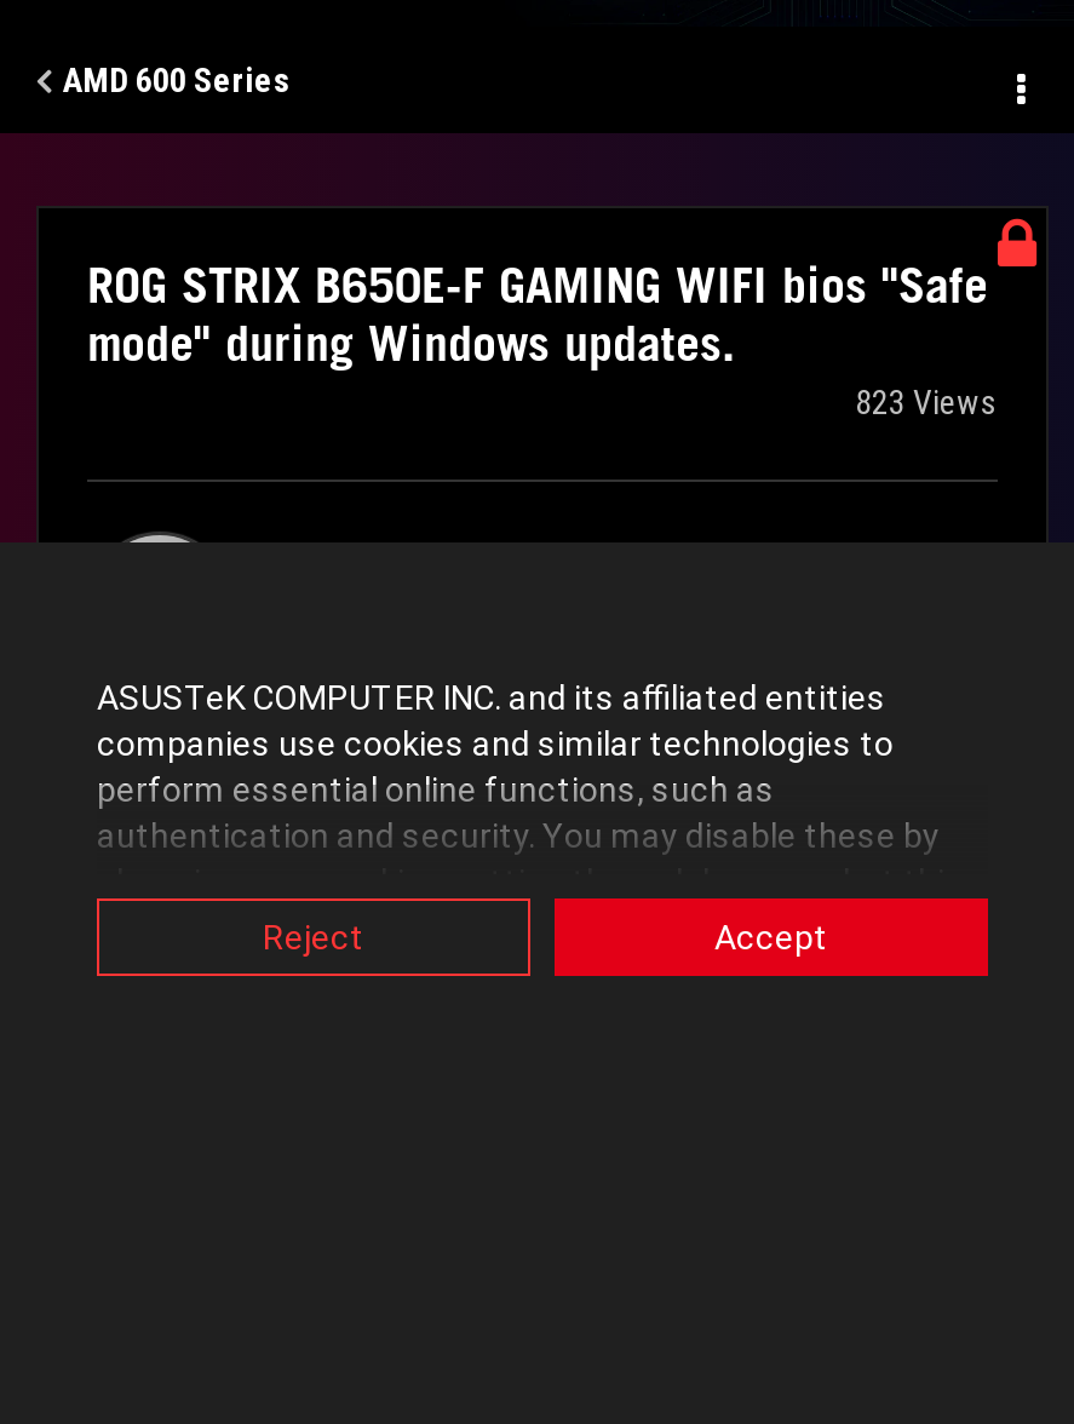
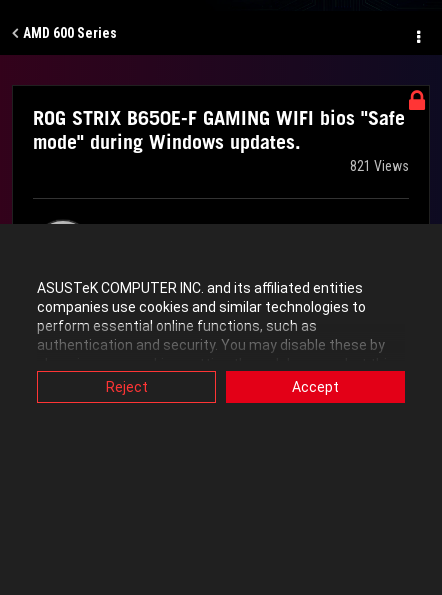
[855,383,998,421] 823 Views -> [350,158,409,174] 821 Views

